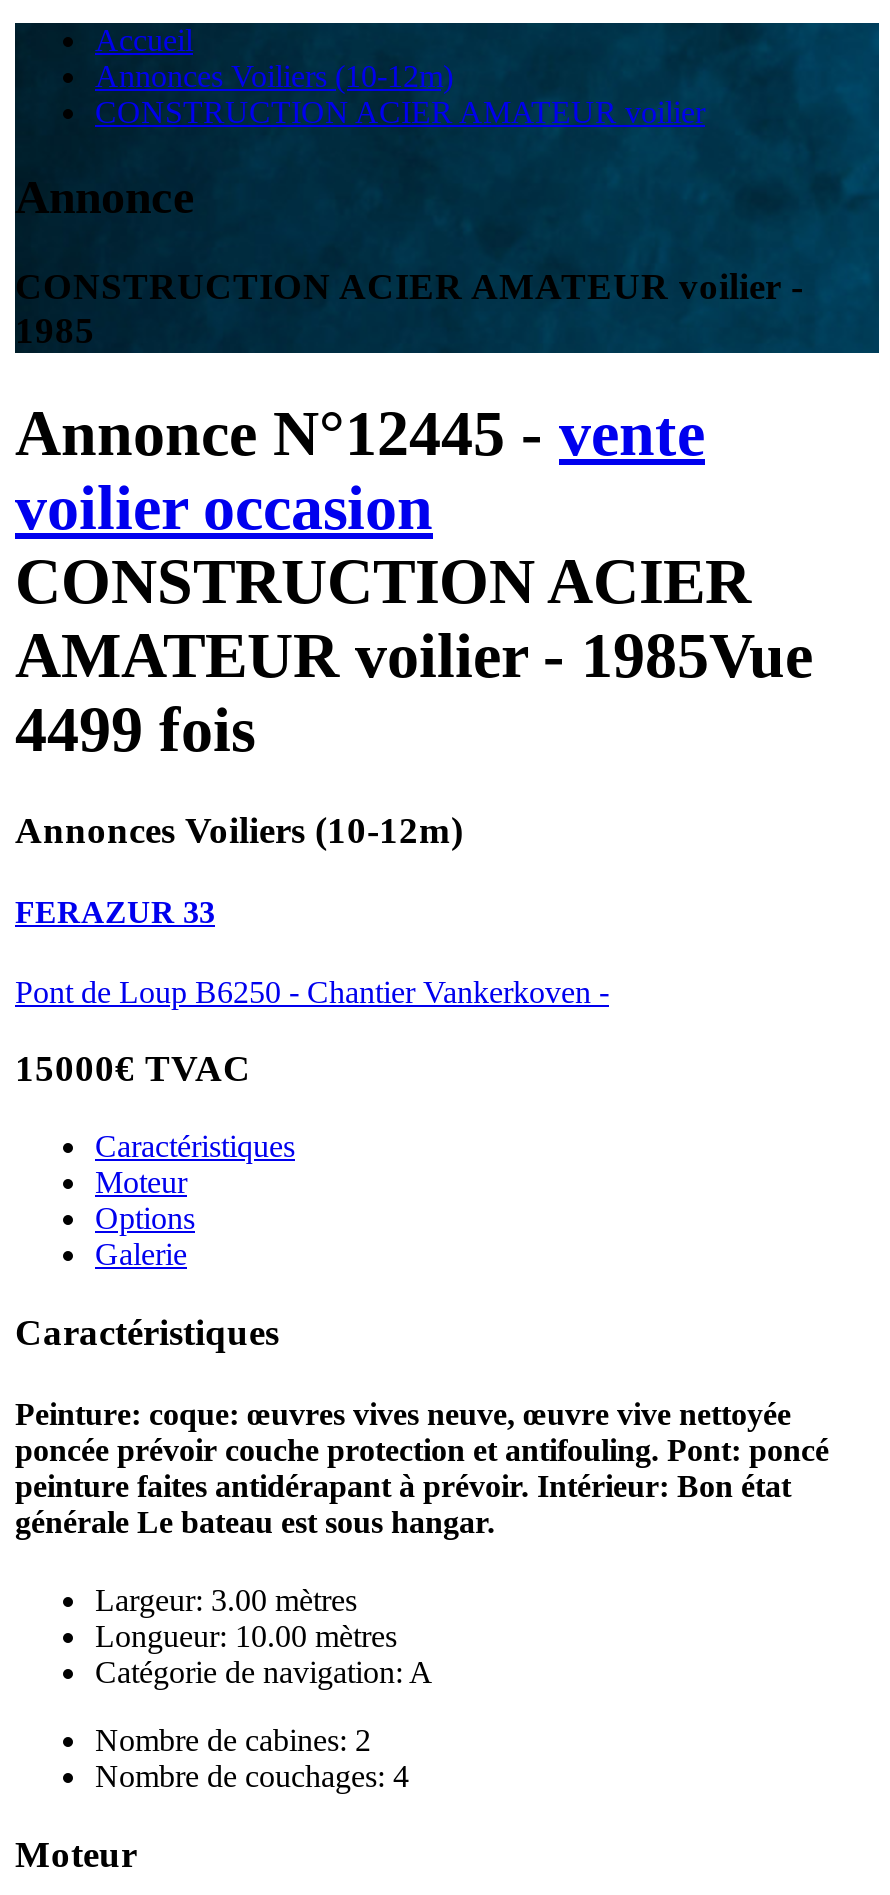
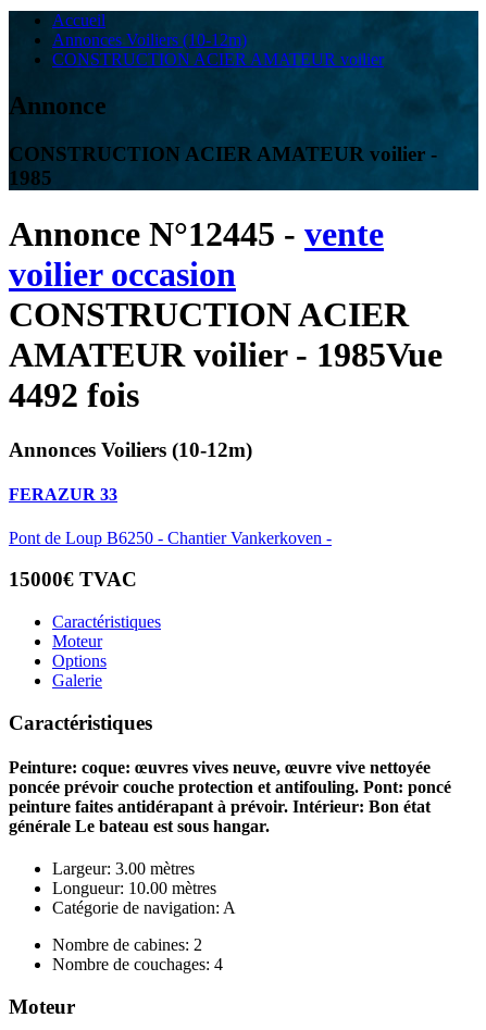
[15,692,255,764] 4499 fois -> [9,375,139,414] 4492 fois

